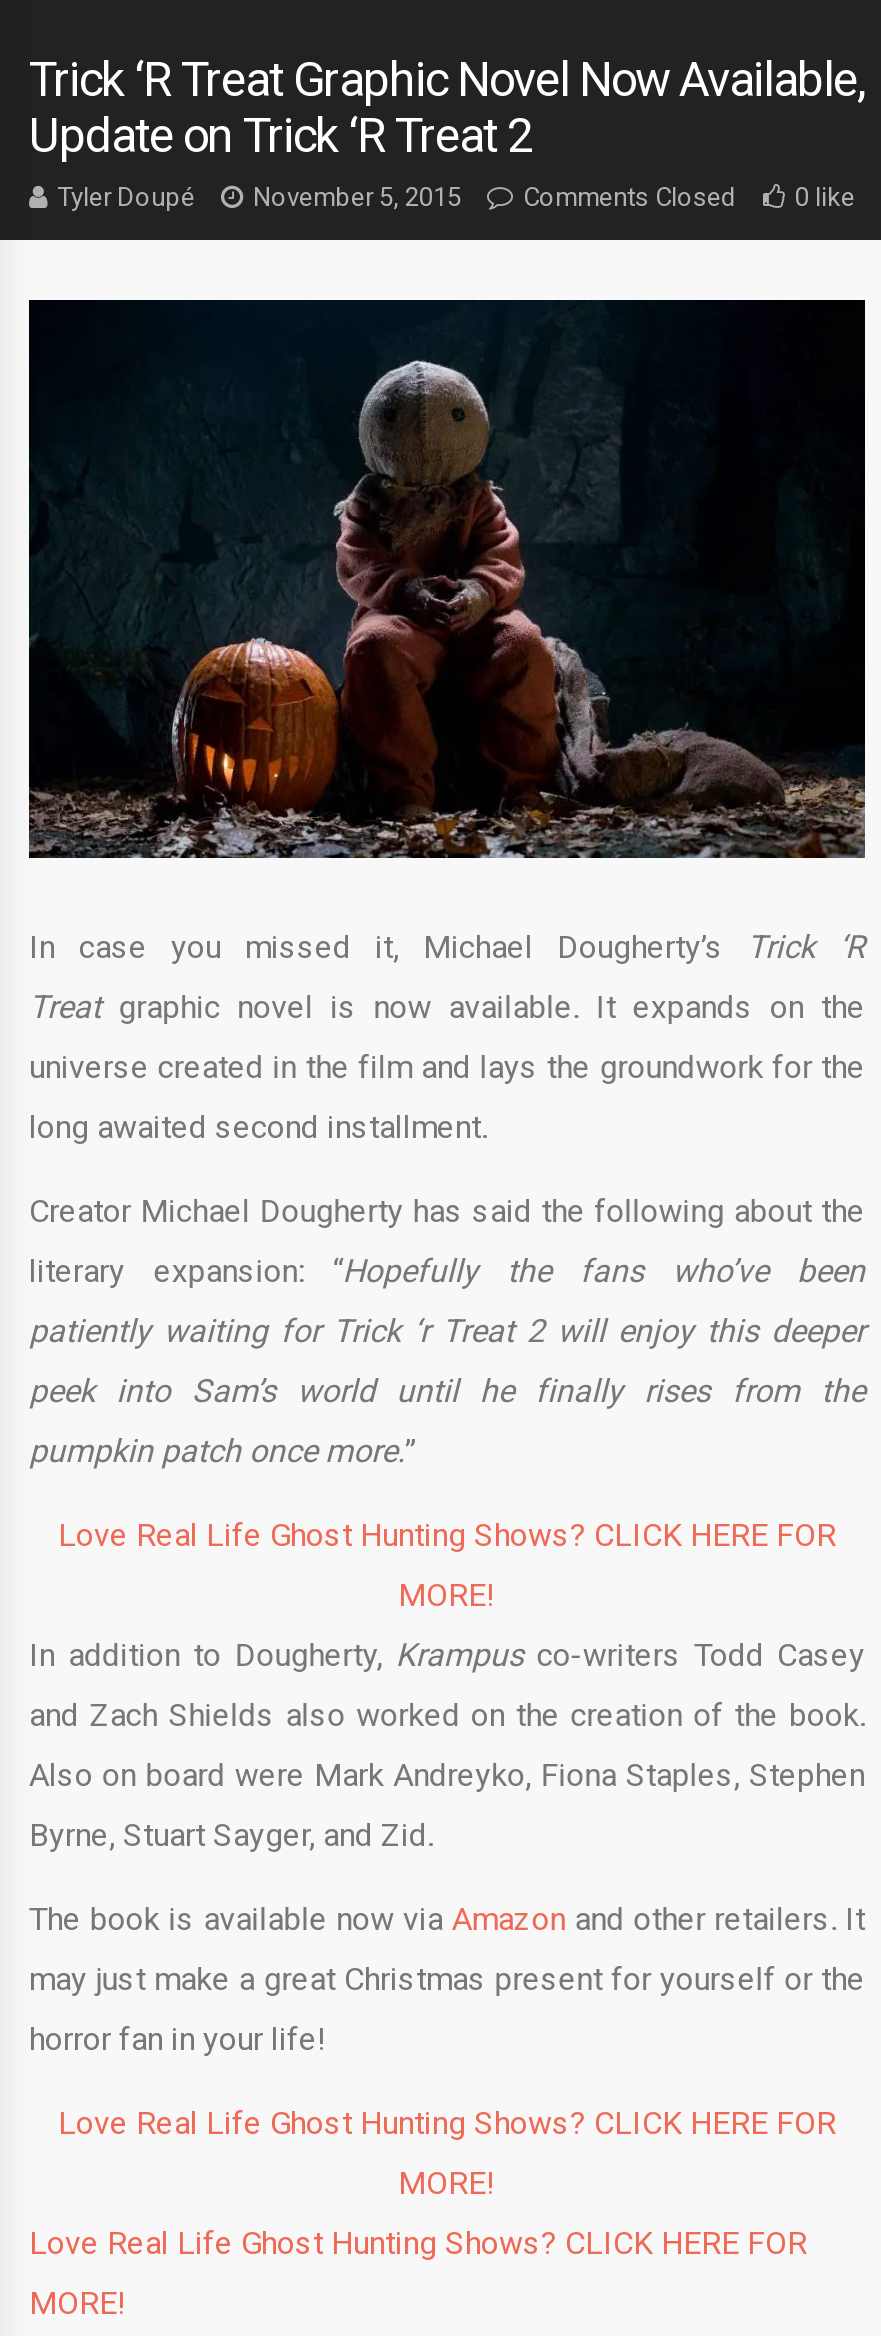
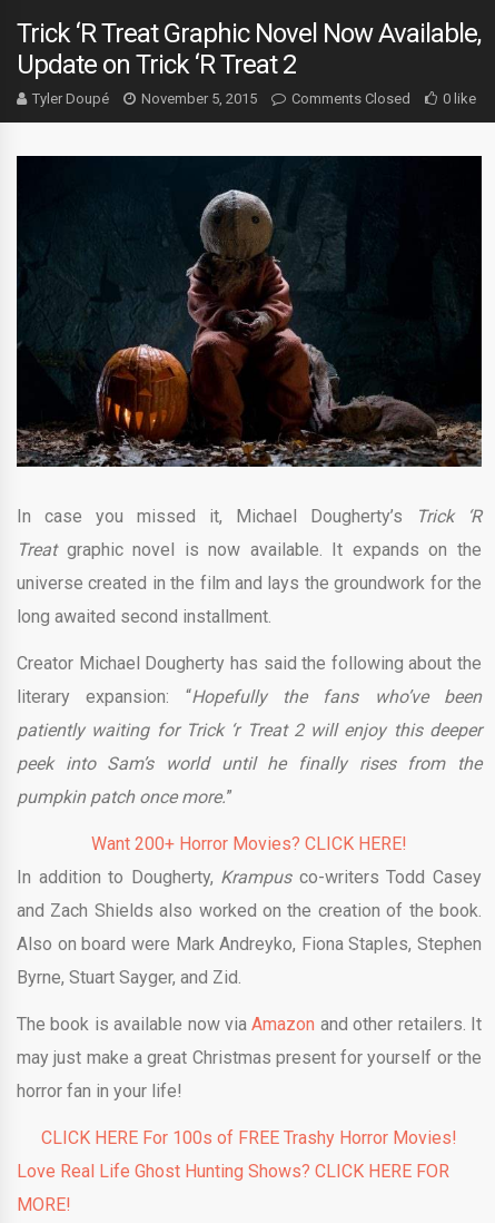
[58,1516,836,1614] Love Real Life Ghost Hunting Shows? CLICK HERE FOR | MORE! -> [91,833,407,854] Want 200+ Horror Movies? CLICK HERE!
[58,2104,836,2202] Love Real Life Ghost Hunting Shows? CLICK HERE FOR | MORE! -> [41,1127,457,1148] CLICK HERE For 100s of FREE Trashy Horror Movies!

